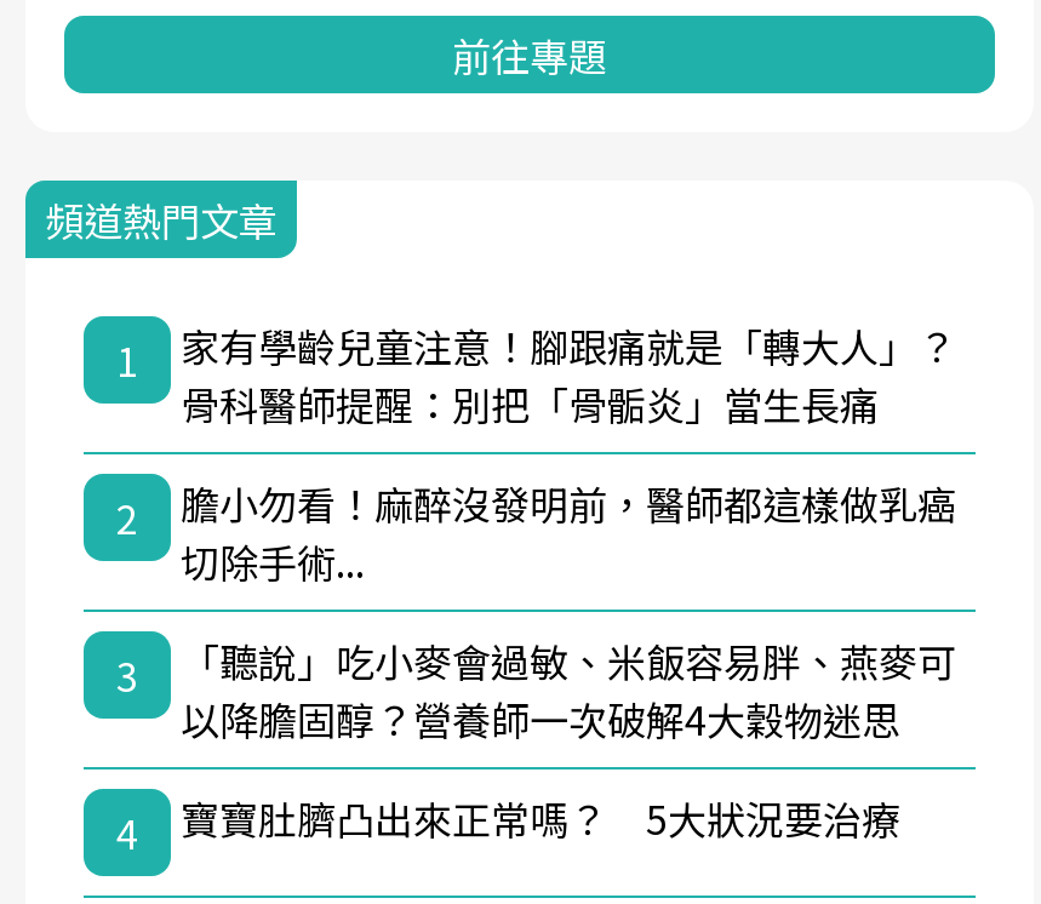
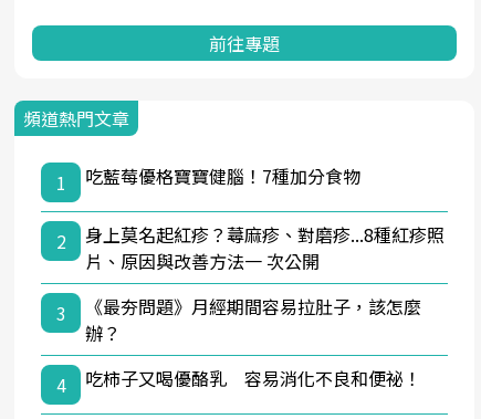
[181,315,956,431] 家有學齡兒童注意！腳跟痛就是「轉大人」？ | 骨科醫師提醒：別把「骨骺炎」當生長痛 -> [85,162,360,188] 吃藍莓優格寶寶健腦！7種加分食物
[181,473,956,589] 膽小勿看！麻醉沒發明前，醫師都這樣做乳癌 | 切除手術... -> [85,221,445,274] 身上莫名起紅疹？蕁麻疹、對磨疹...8種紅疹照 | 片、原因與改善方法一 次公開
[181,630,956,746] 「聽說」吃小麥會過敏、米飯容易胖、燕麥可 | 以降膽固醇？營養師一次破解4大穀物迷思 -> [85,292,421,345] 《最夯問題》月經期間容易拉肚子，該怎麼 | 辦？
[181,788,900,846] 寶寶肚臍凸出來正常嗎？ 5大狀況要治療 -> [85,364,421,391] 吃柿子又喝優酪乳 容易消化不良和便祕！

